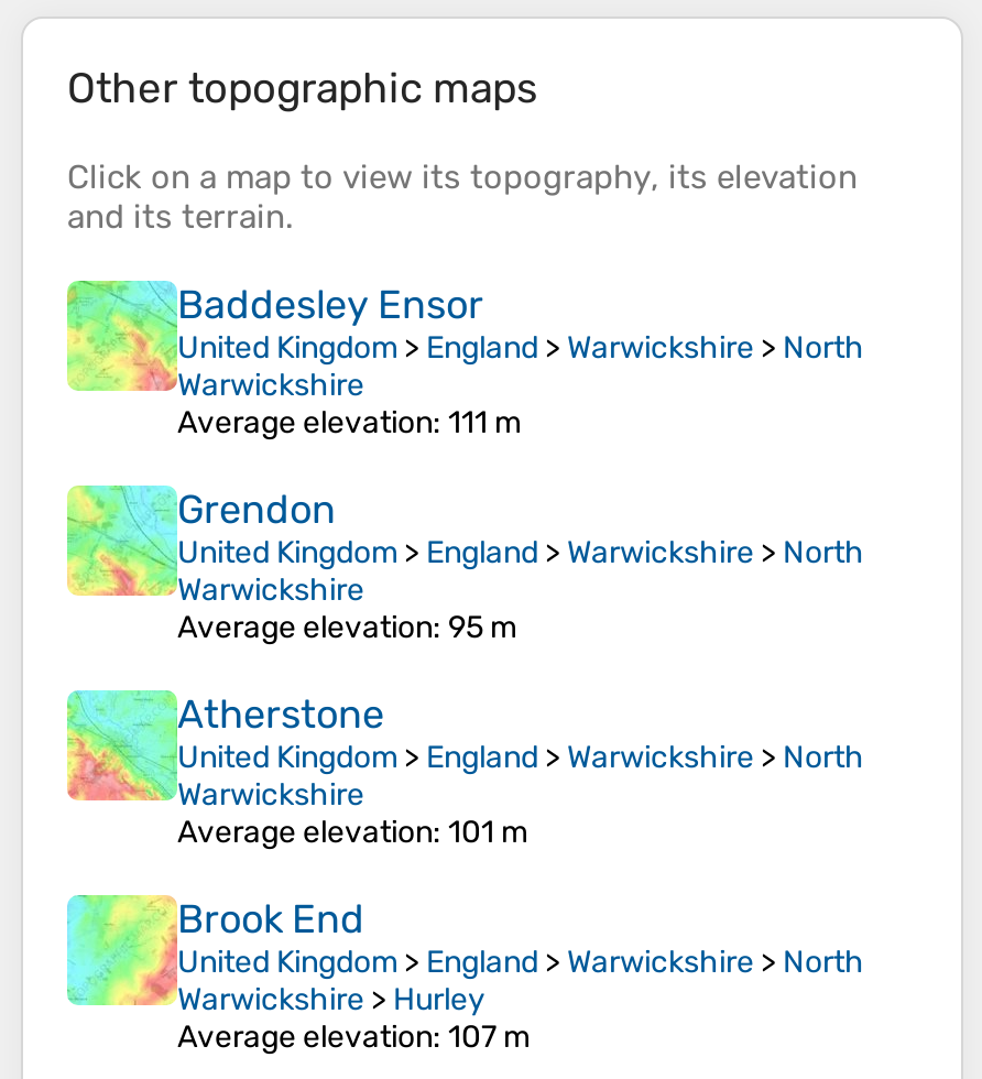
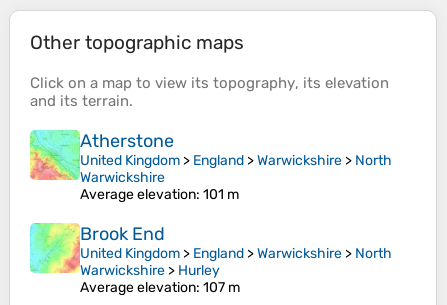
[65,279,864,647] [image] | Baddesley Ensor | United Kingdom > England > Warwickshire > North | Warwickshire | Average elevation: 111 m | Grendon | United Kingdom > England > Warwickshire > North | Warwickshire | Average elevation: 95 m -> none
[65,483,146,598] [image] -> none

